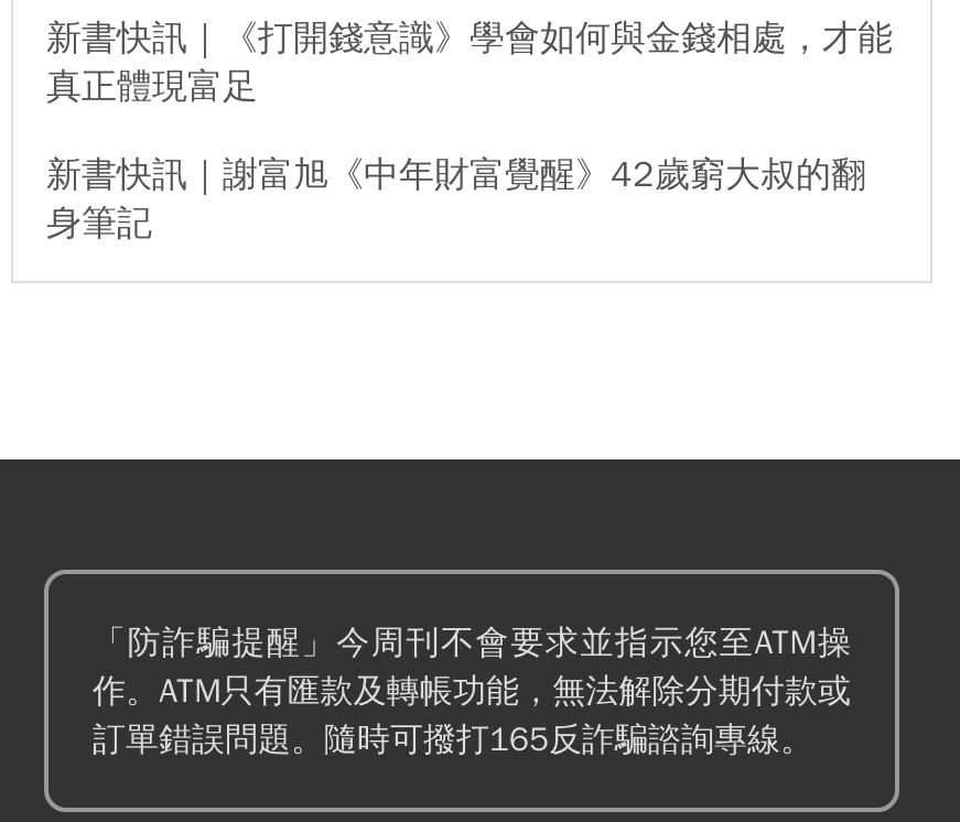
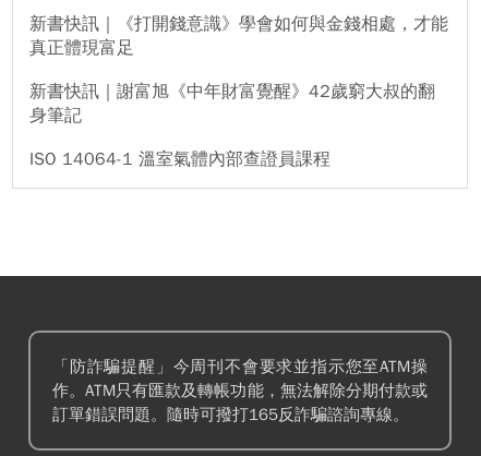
none -> [29,148,330,170] ISO 14064-1 溫室氣體內部查證員課程

